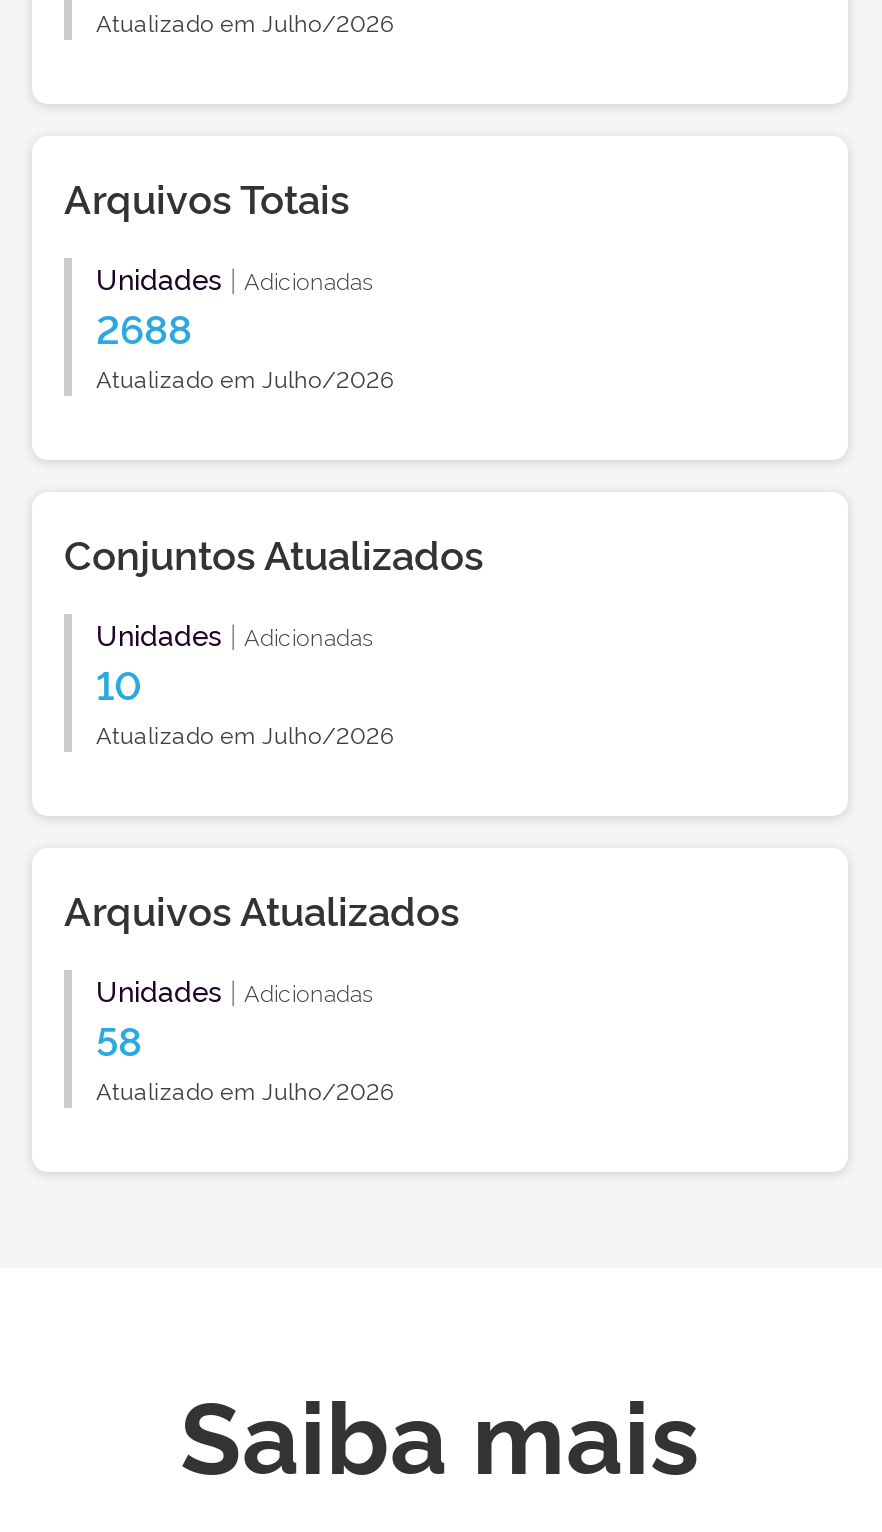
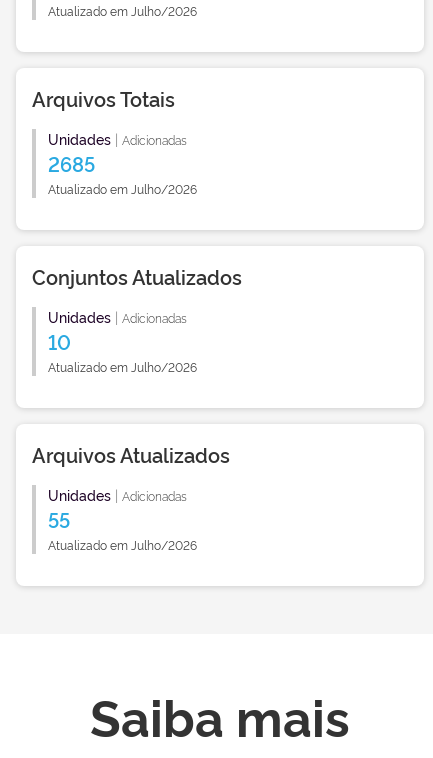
[96,297,192,353] 2688 -> [48,148,95,176] 2685
[96,1009,142,1065] 58 -> [48,504,70,532] 55

